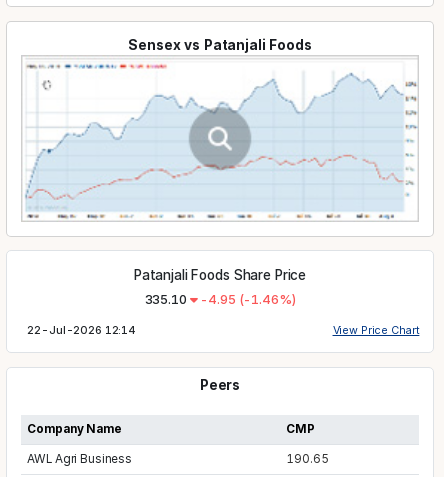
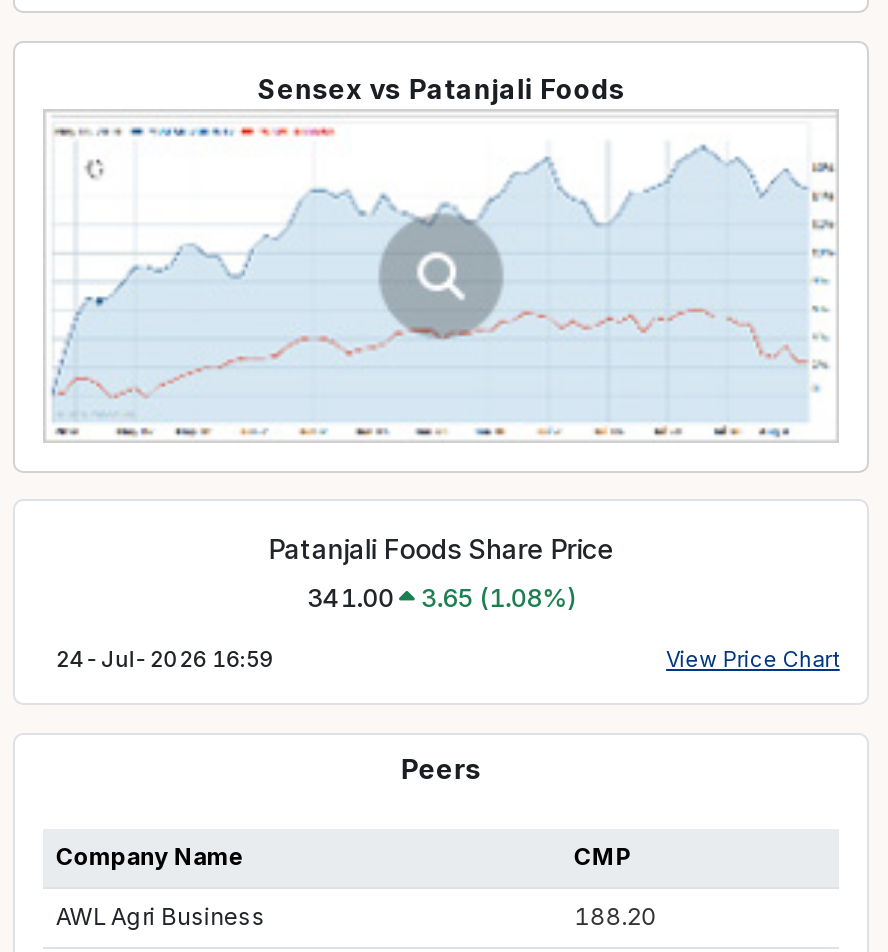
[144,292,295,307] 335.10 | -4.95 (-1.46%) -> [307,584,575,614] 341.00 | 3.65 (1.08%)
[27,324,136,337] 22-Jul-2026 12:14 -> [56,647,273,673] 24-Jul-2026 16:59
[286,452,329,466] 190.65 -> [574,903,656,931] 188.20

